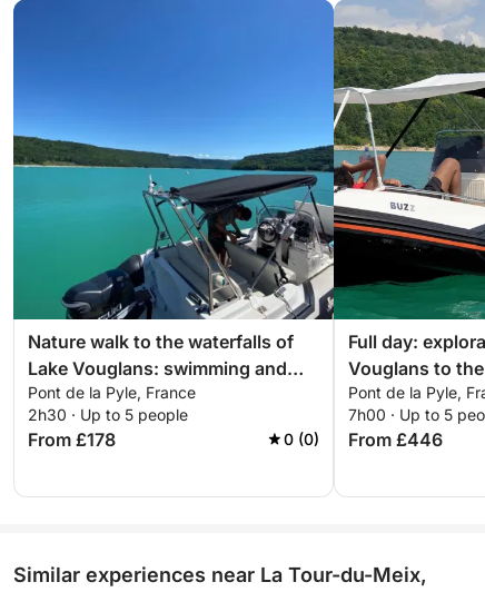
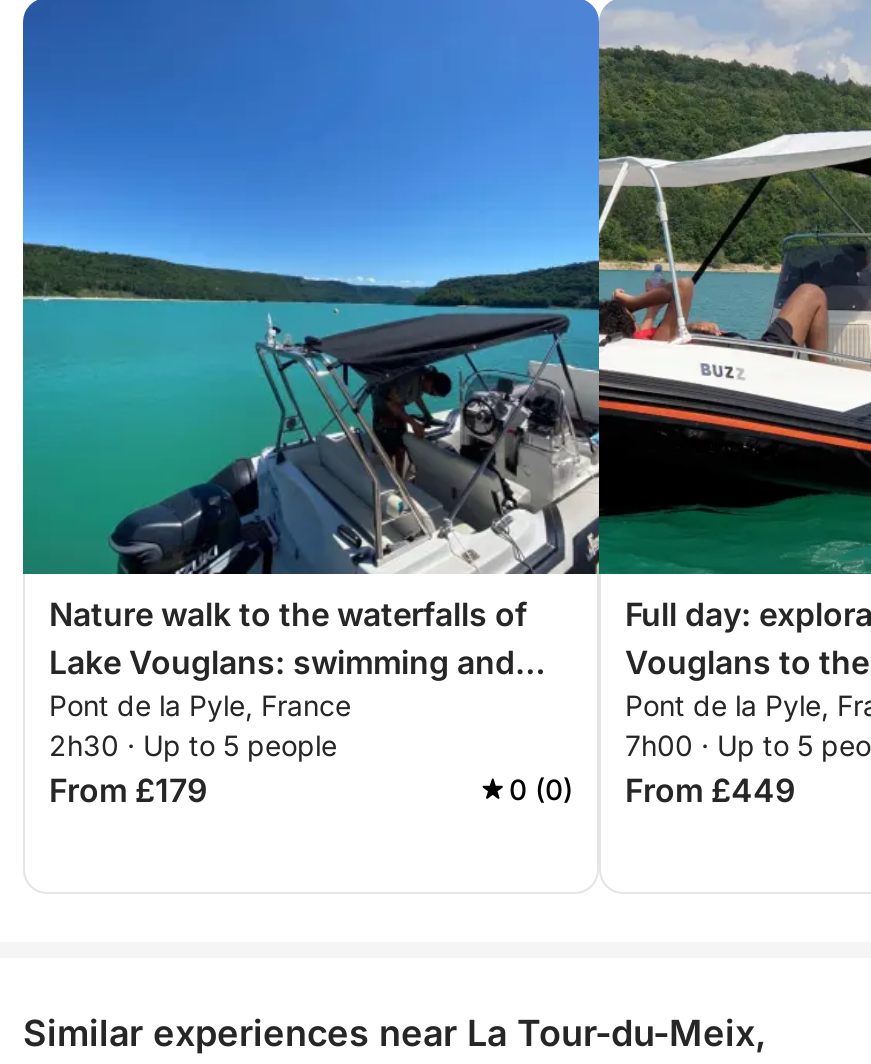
[28,428,116,451] From £178 -> [49,770,207,810] From £179
[284,428,443,451] 0 (0) From £446 -> [509,770,795,810] 0 (0) From £449

